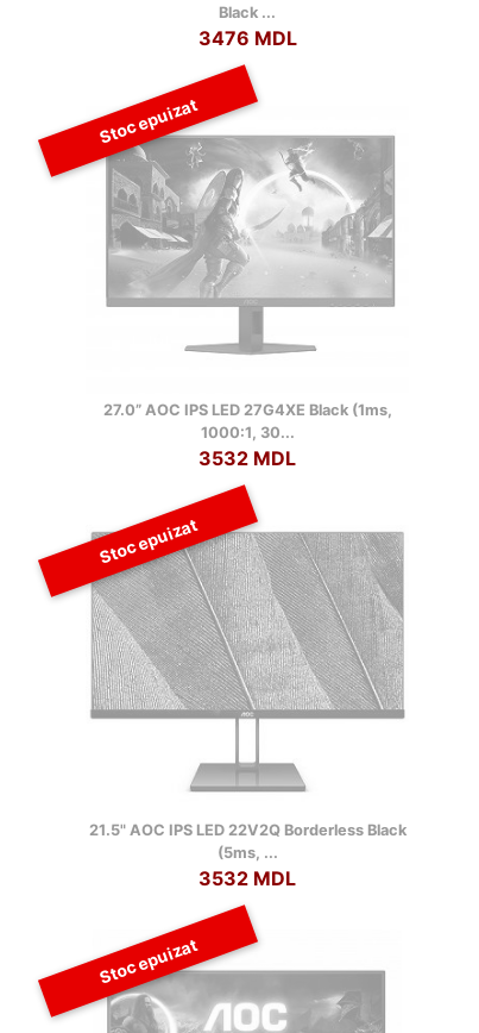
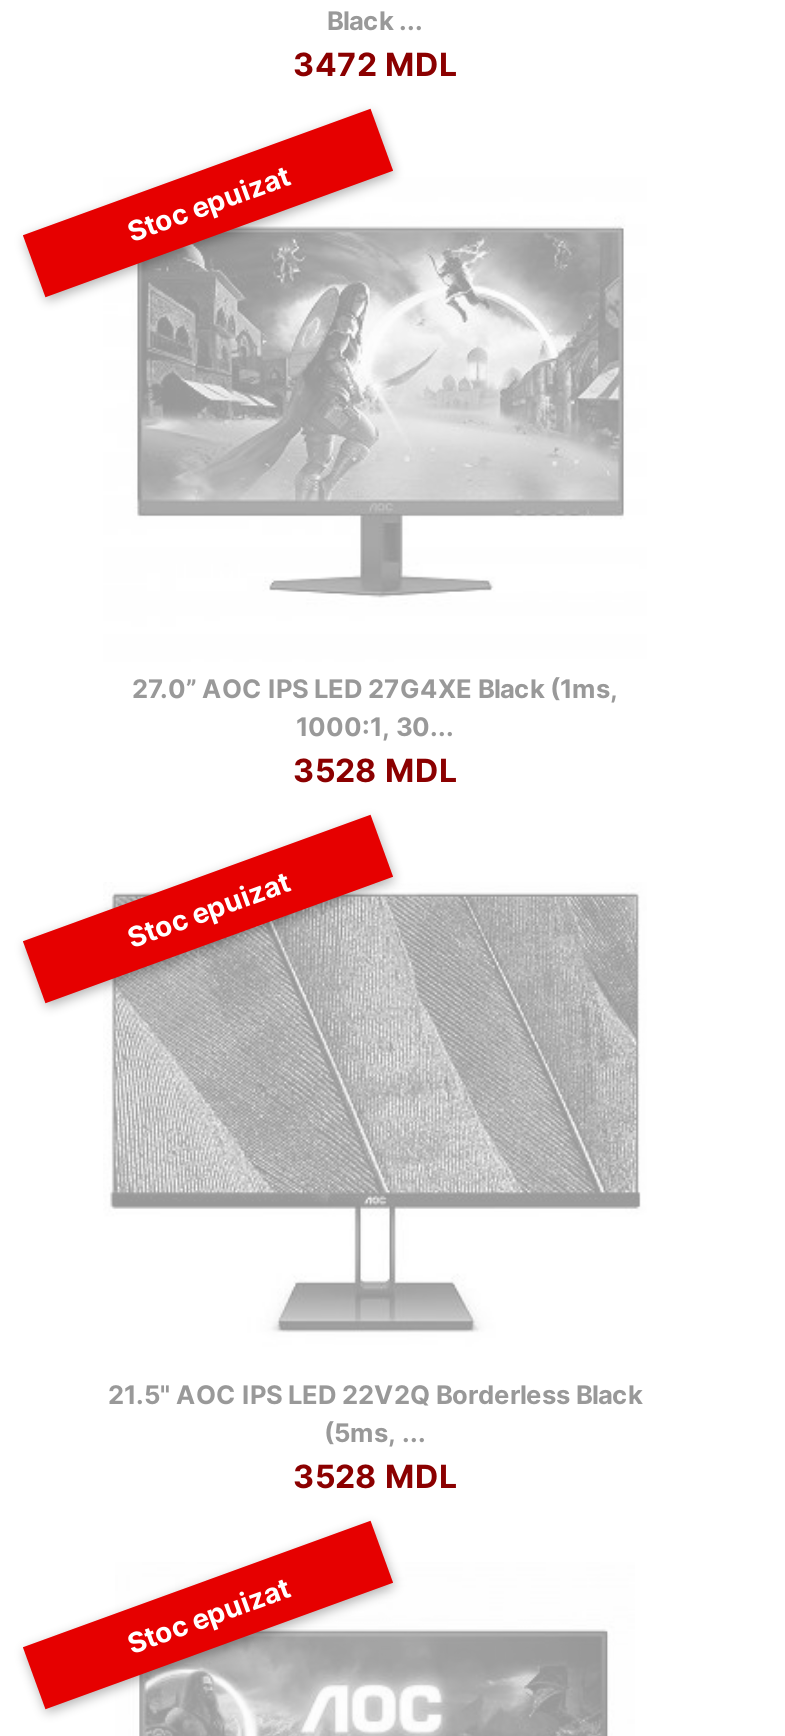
[198,26,297,50] 3476 MDL -> [293,44,457,84] 3472 MDL
[198,446,296,470] 3532 MDL -> [293,750,457,790] 3528 MDL
[198,866,296,890] 3532 MDL -> [293,1456,457,1496] 3528 MDL

